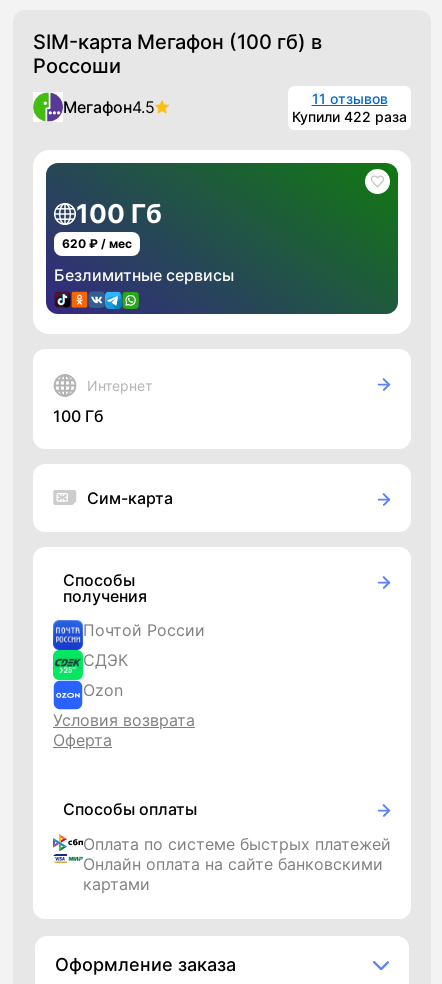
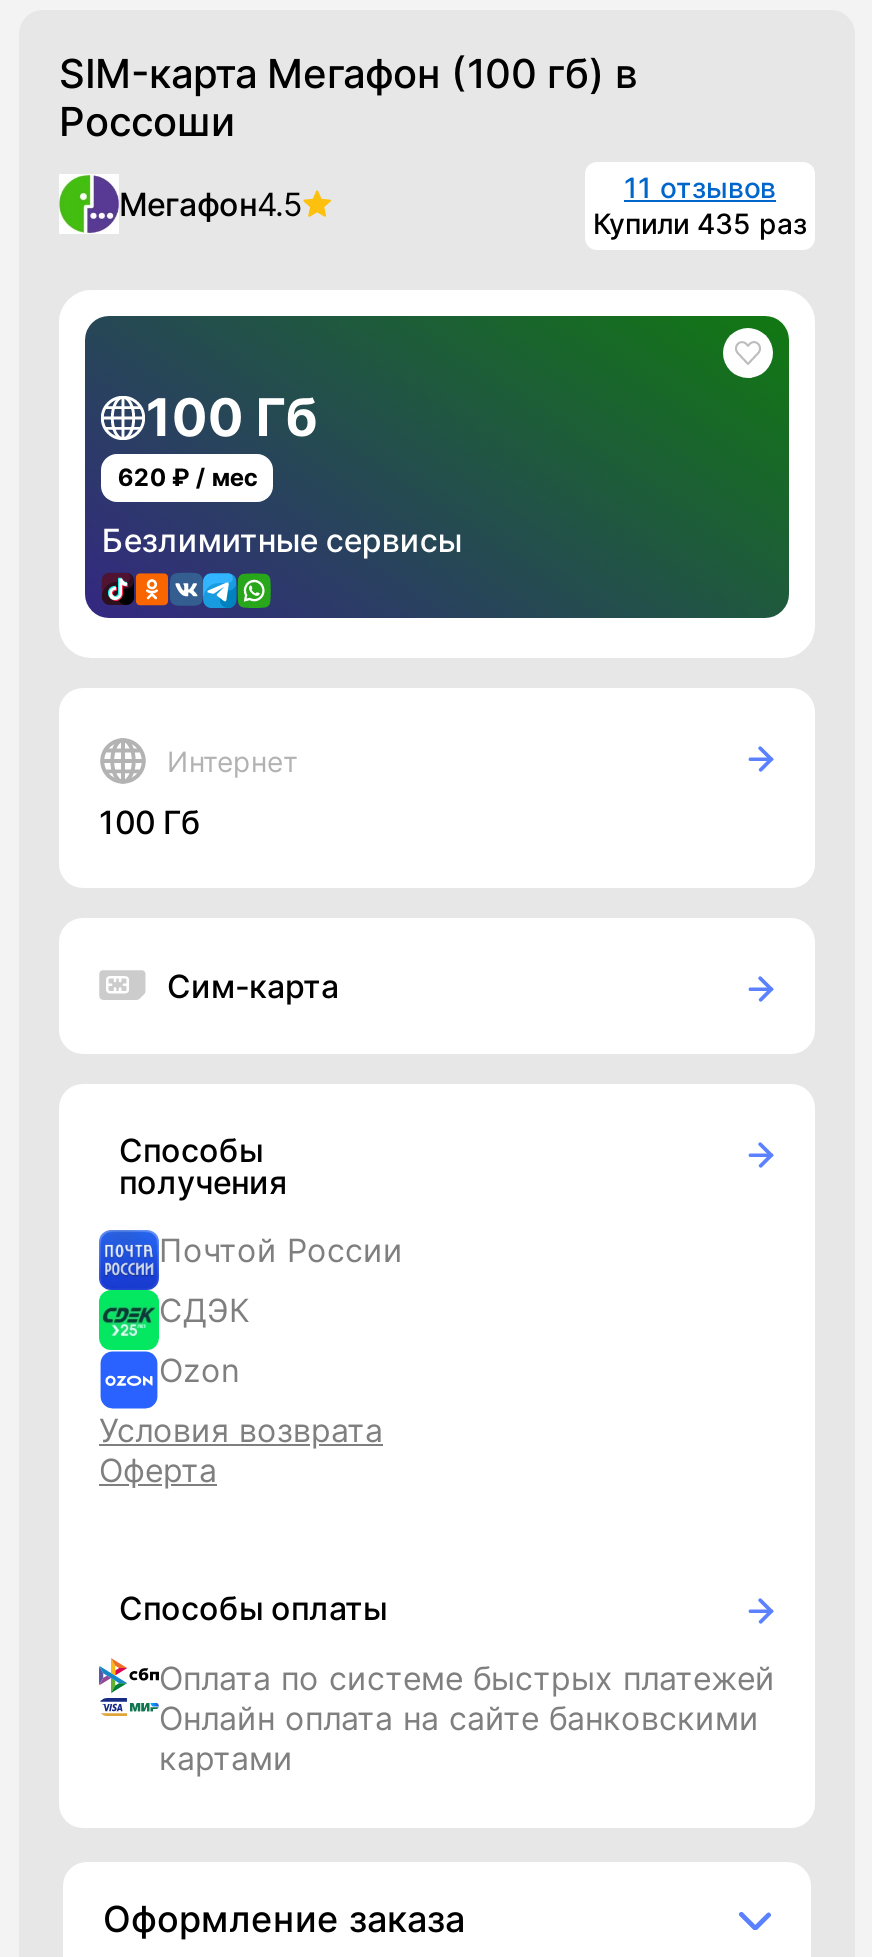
[292,108,407,125] Купили 422 раза -> [593,206,807,240] Купили 435 раз

